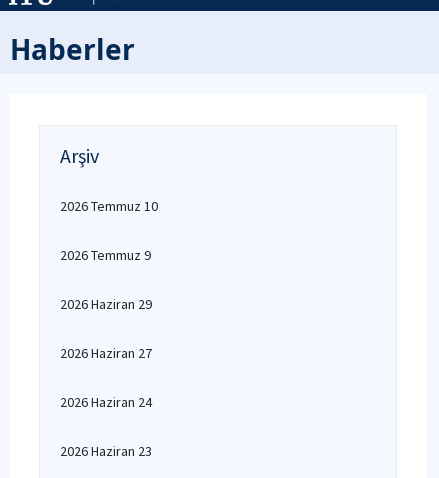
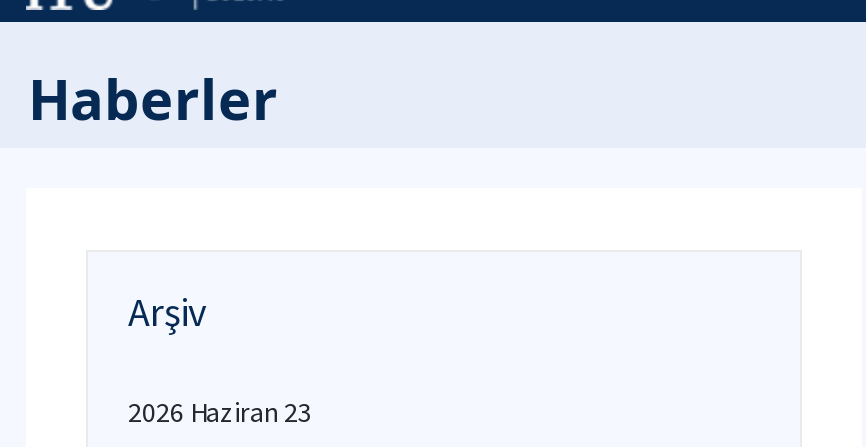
[60,197,158,411] 2026 Temmuz 10 | 2026 Temmuz 9 | 2026 Haziran 29 | 2026 Haziran 27 | 2026 Haziran 24 -> none

